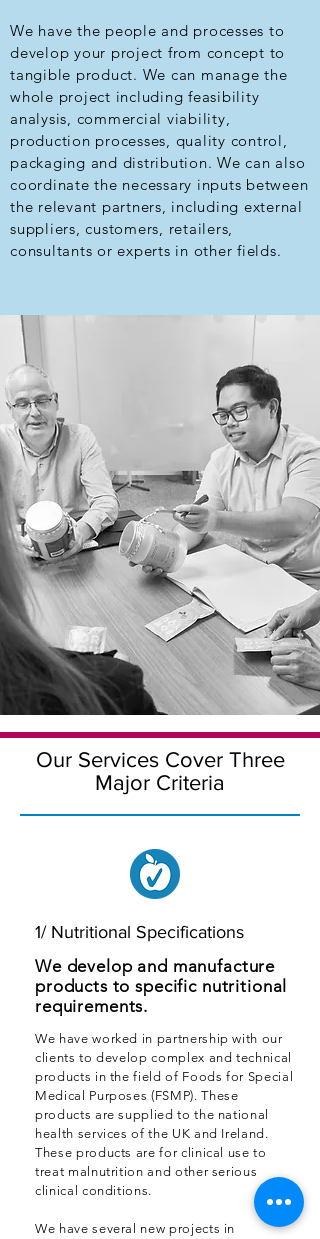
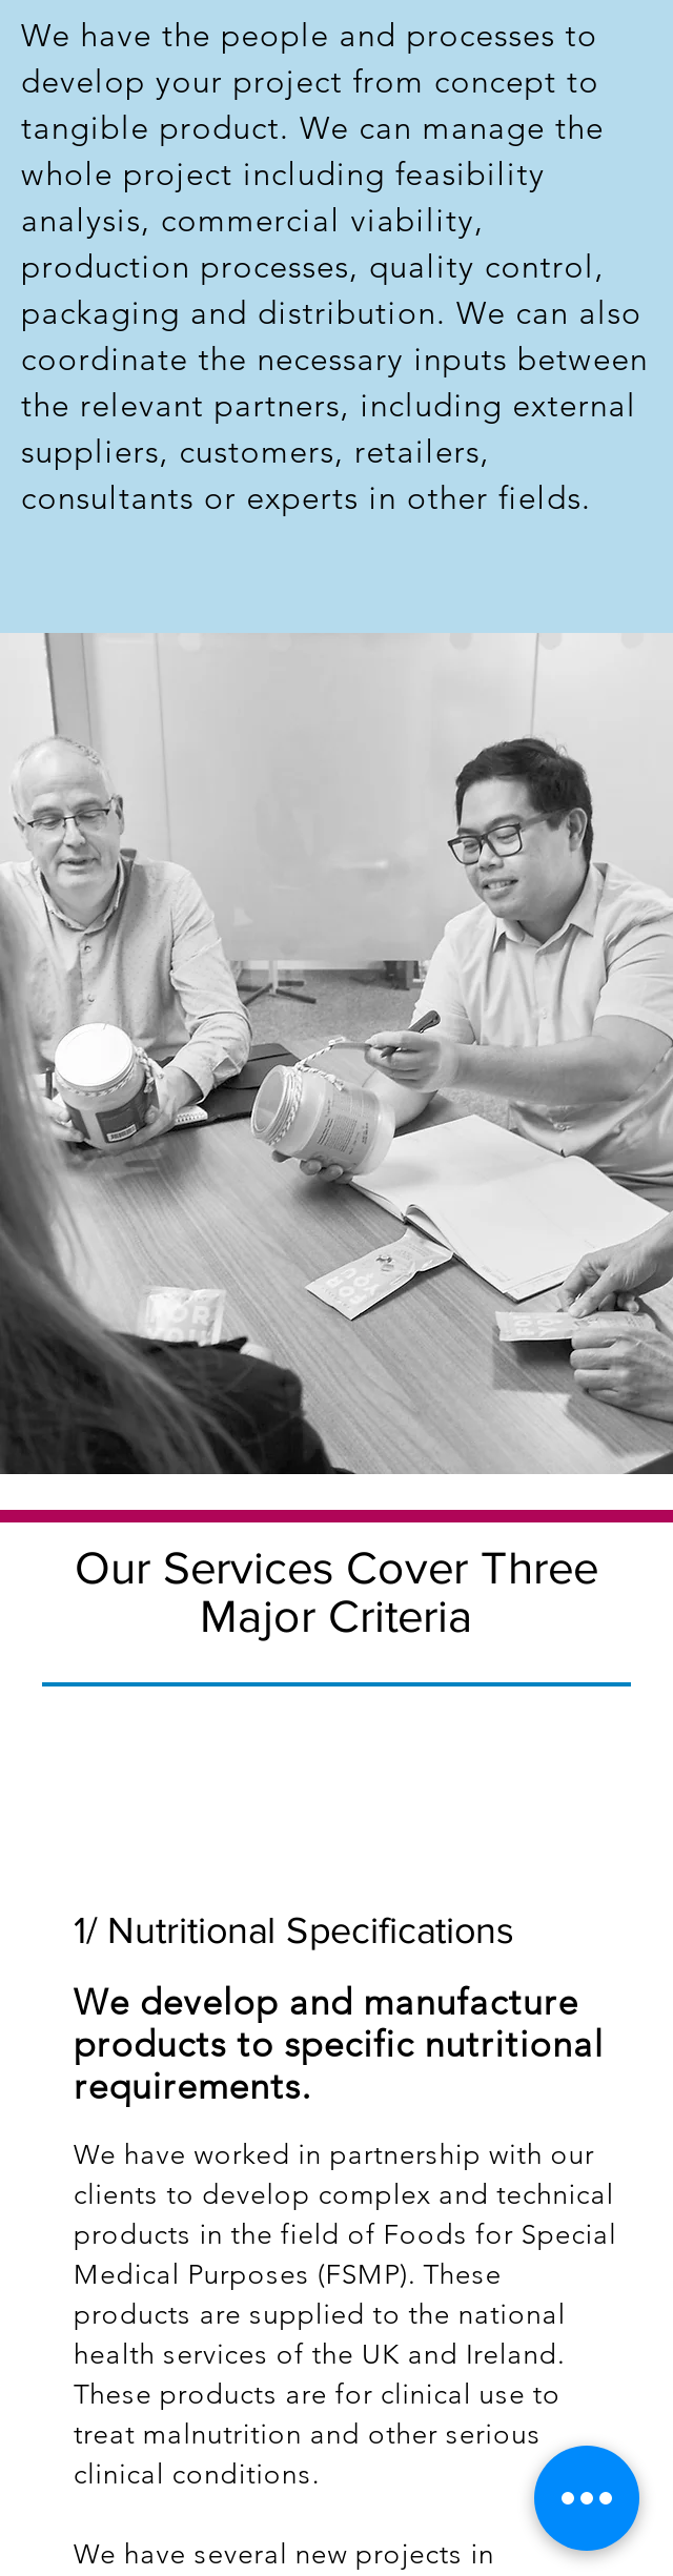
[129,848,181,900] [image] -> none

